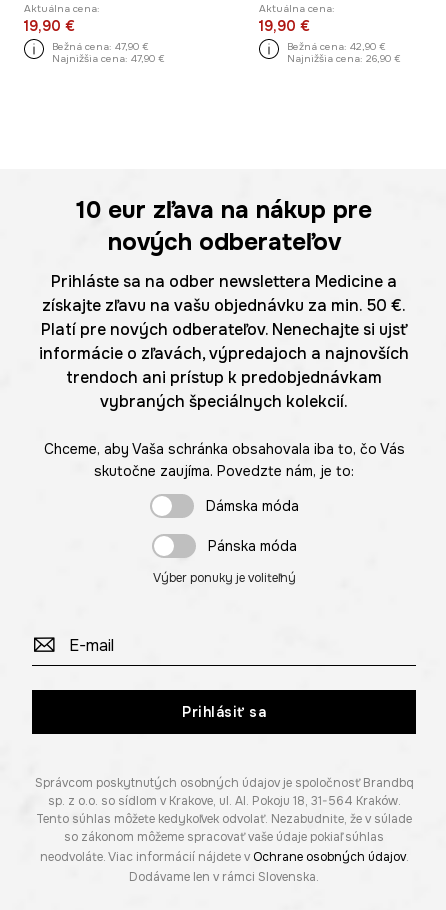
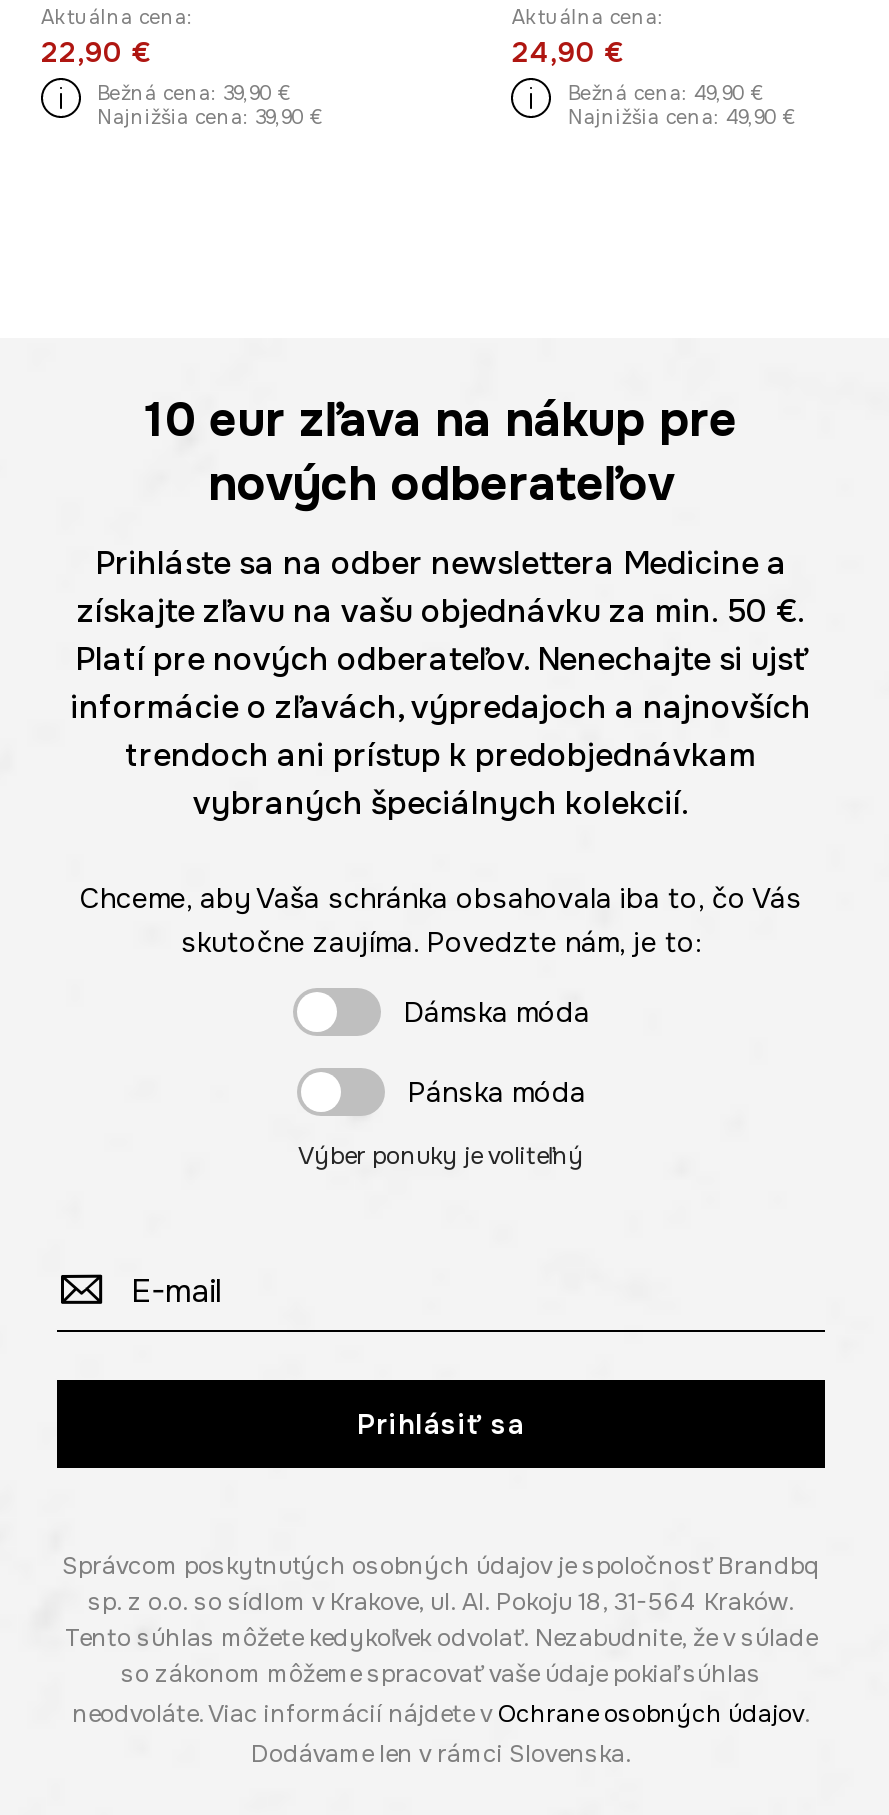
[24,17,165,65] 19,90 € | Bežná cena: 47,90 € | Najnižšia cena: 47,90 € -> [41,35,323,130] 22,90 € | Bežná cena: 39,90 € | Najnižšia cena: 39,90 €
[259,17,310,35] 19,90 € -> [512,35,624,71] 24,90 €
[287,40,386,53] Bežná cena: 42,90 € -> [568,80,764,106] Bežná cena: 49,90 €
[287,52,401,65] Najnižšia cena: 26,90 € -> [568,104,796,130] Najnižšia cena: 49,90 €

